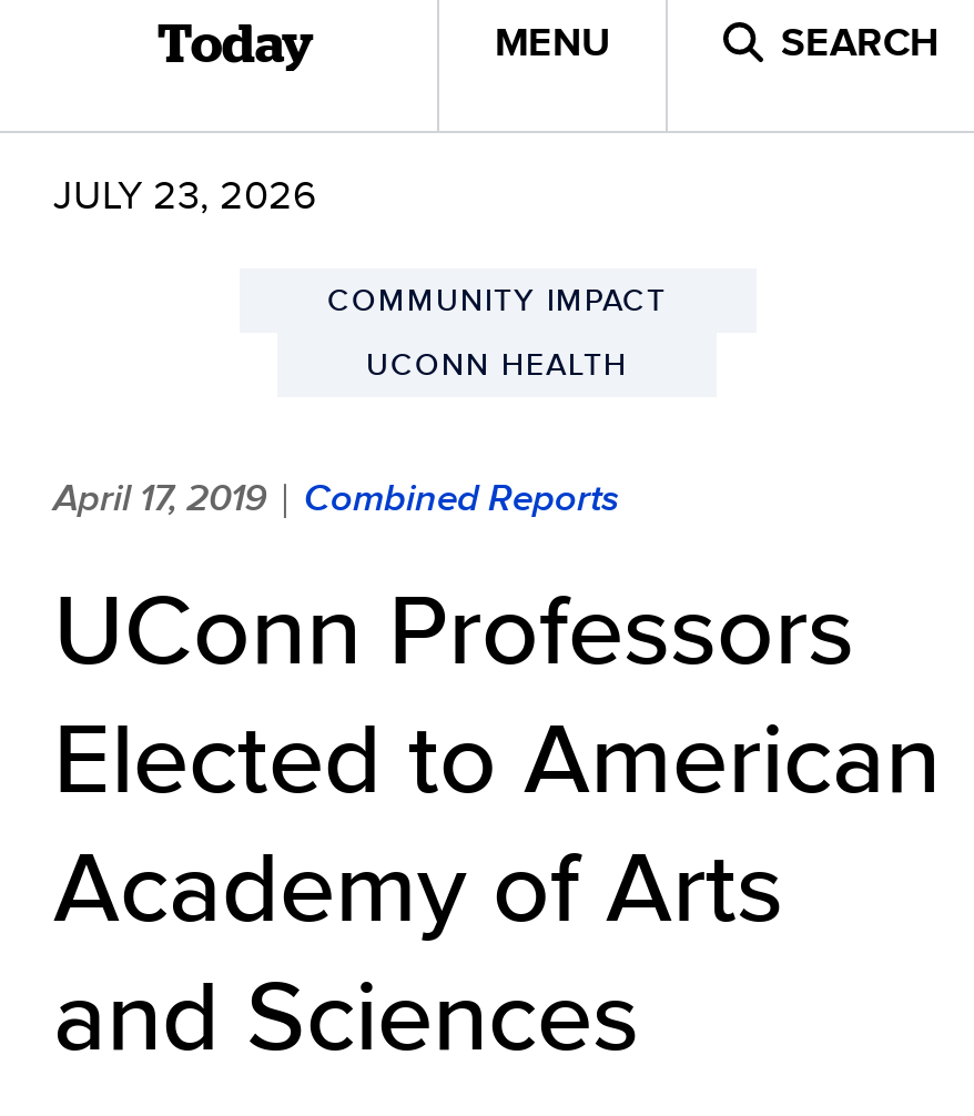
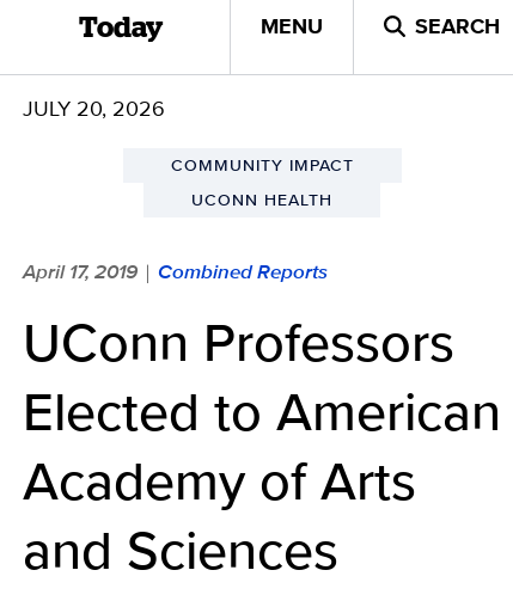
[53,166,317,222] JULY 23, 2026 -> [23,93,165,123] JULY 20, 2026

